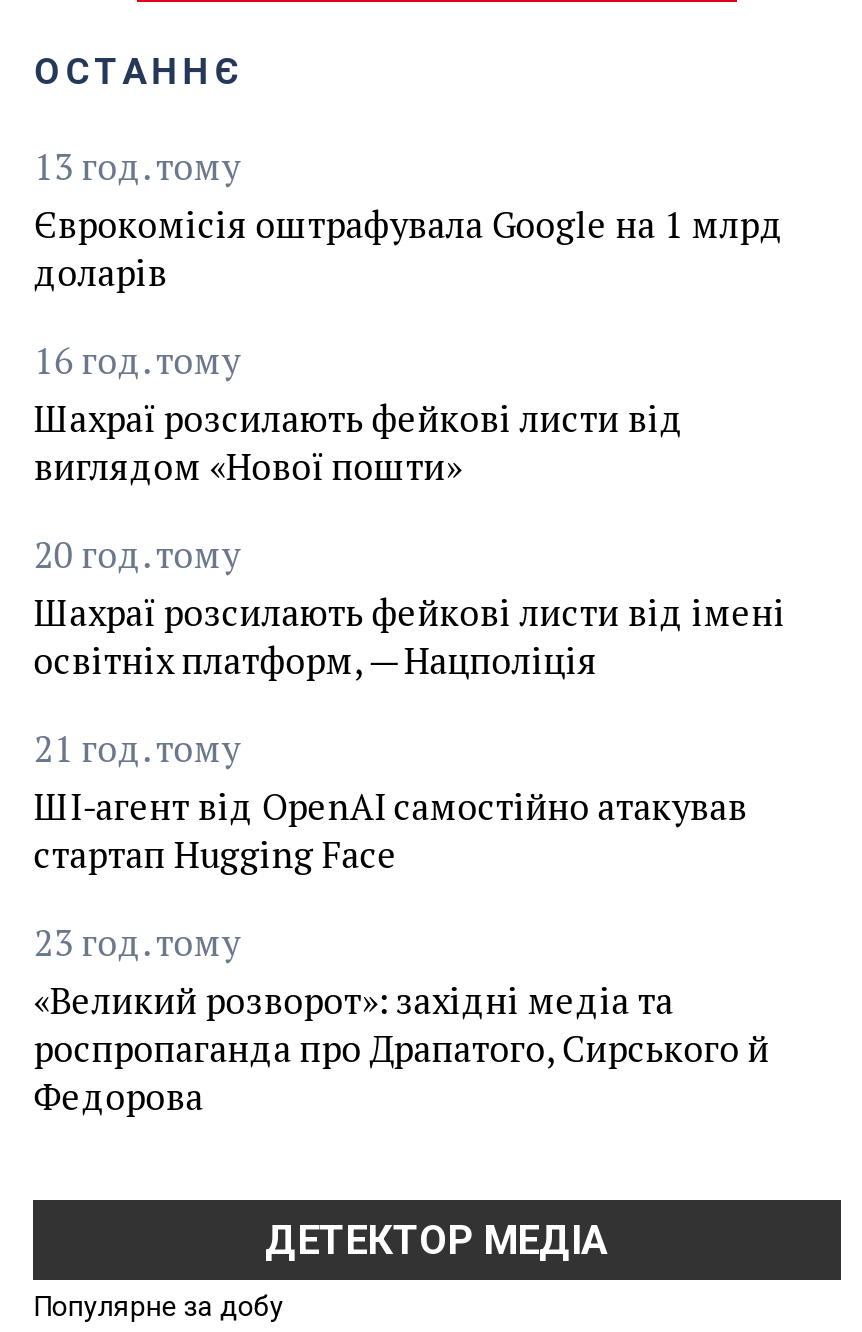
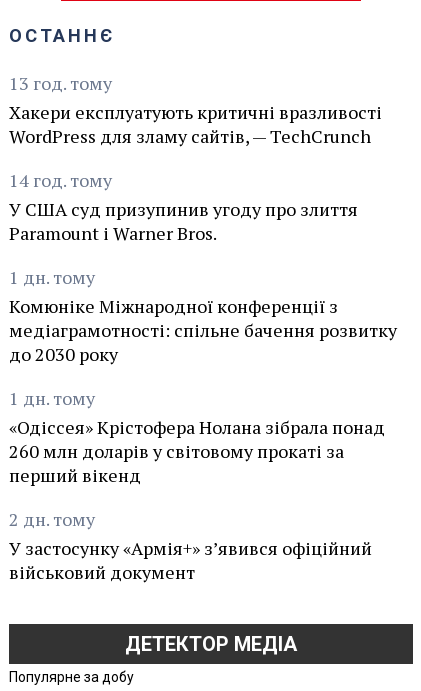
[34,200,784,296] Єврокомісія оштрафувала Google на 1 млрд | доларів -> [9,100,382,148] Хакери експлуатують критичні вразливості | WordPress для зламу сайтів, — TechCrunch
[34,336,684,490] 16 год. тому | Шахраї розсилають фейкові листи від | виглядом «Нової пошти» -> [9,168,358,245] 14 год. тому | У США суд призупинив угоду про злиття | Paramount і Warner Bros.
[34,530,786,684] 20 год. тому | Шахраї розсилають фейкові листи від імені | освітніх платформ, — Нацполіція -> [9,265,397,366] 1 дн. тому | Комюніке Міжнародної конференції з | медіаграмотності: спільне бачення розвитку | до 2030 року
[34,724,748,878] 21 год. тому | ШІ-агент від OpenAI самостійно атакував | стартап Hugging Face -> [9,386,385,487] 1 дн. тому | «Одіссея» Крістофера Нолана зібрала понад | 260 млн доларів у світовому прокаті за | перший вікенд
[34,918,770,1120] 23 год. тому | «Великий розворот»: західні медіа та | роспропаганда про Драпатого, Сирського й | Федорова -> [9,507,372,584] 2 дн. тому | У застосунку «Армія+» зʼявився офіційний | військовий документ

